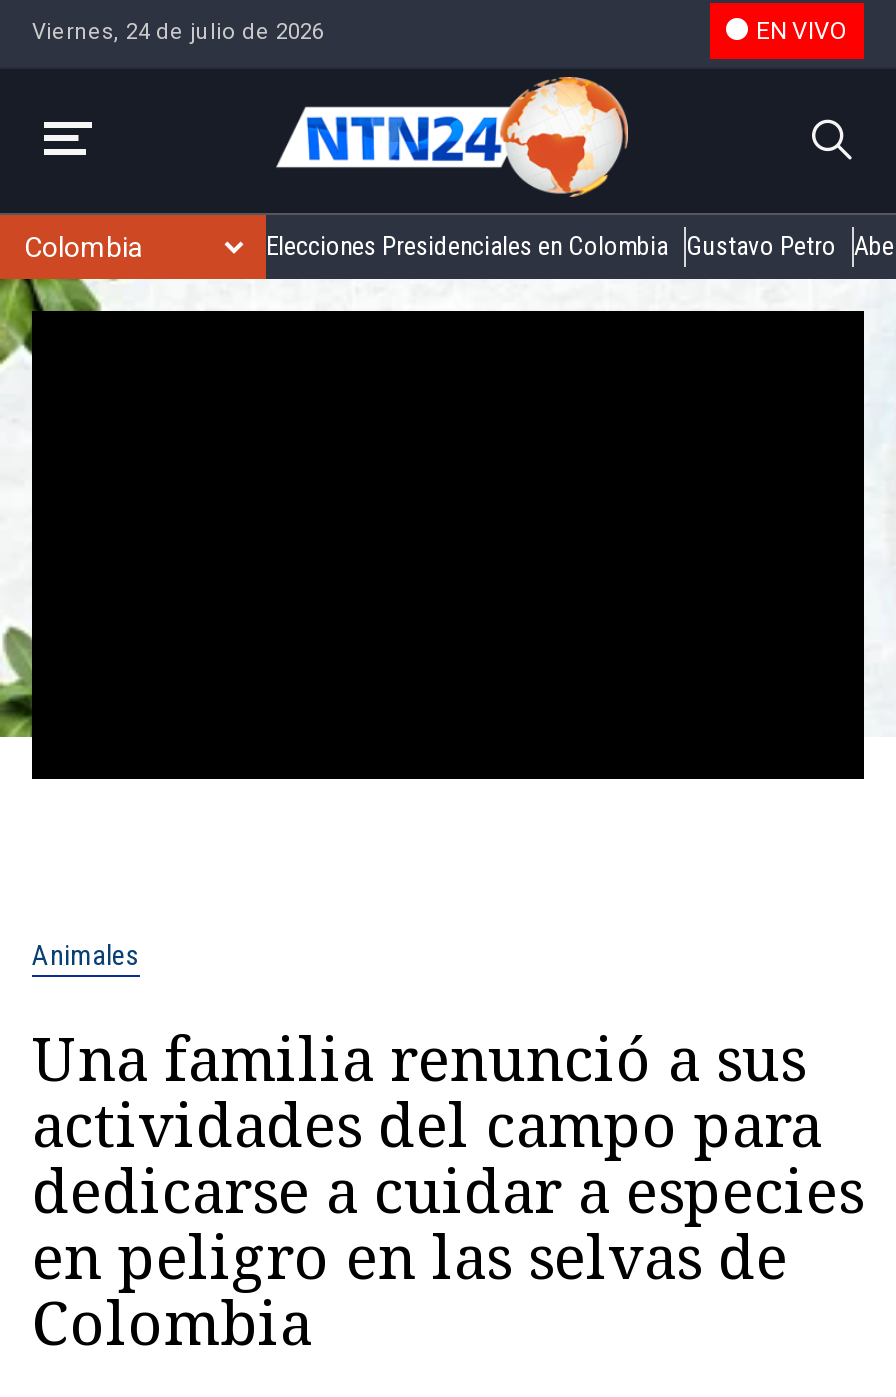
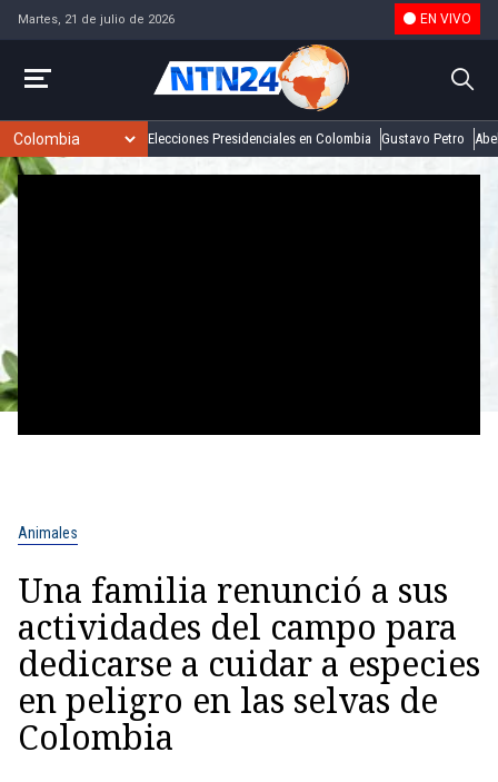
[32,18,324,44] Viernes, 24 de julio de 2026 -> [18,12,175,26] Martes, 21 de julio de 2026

